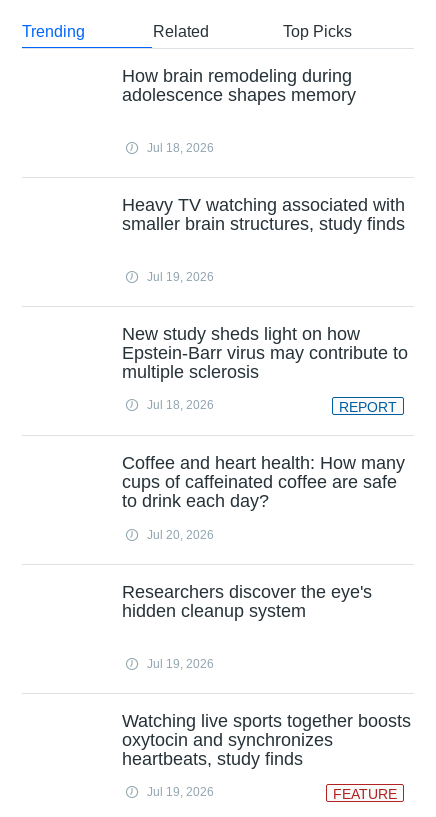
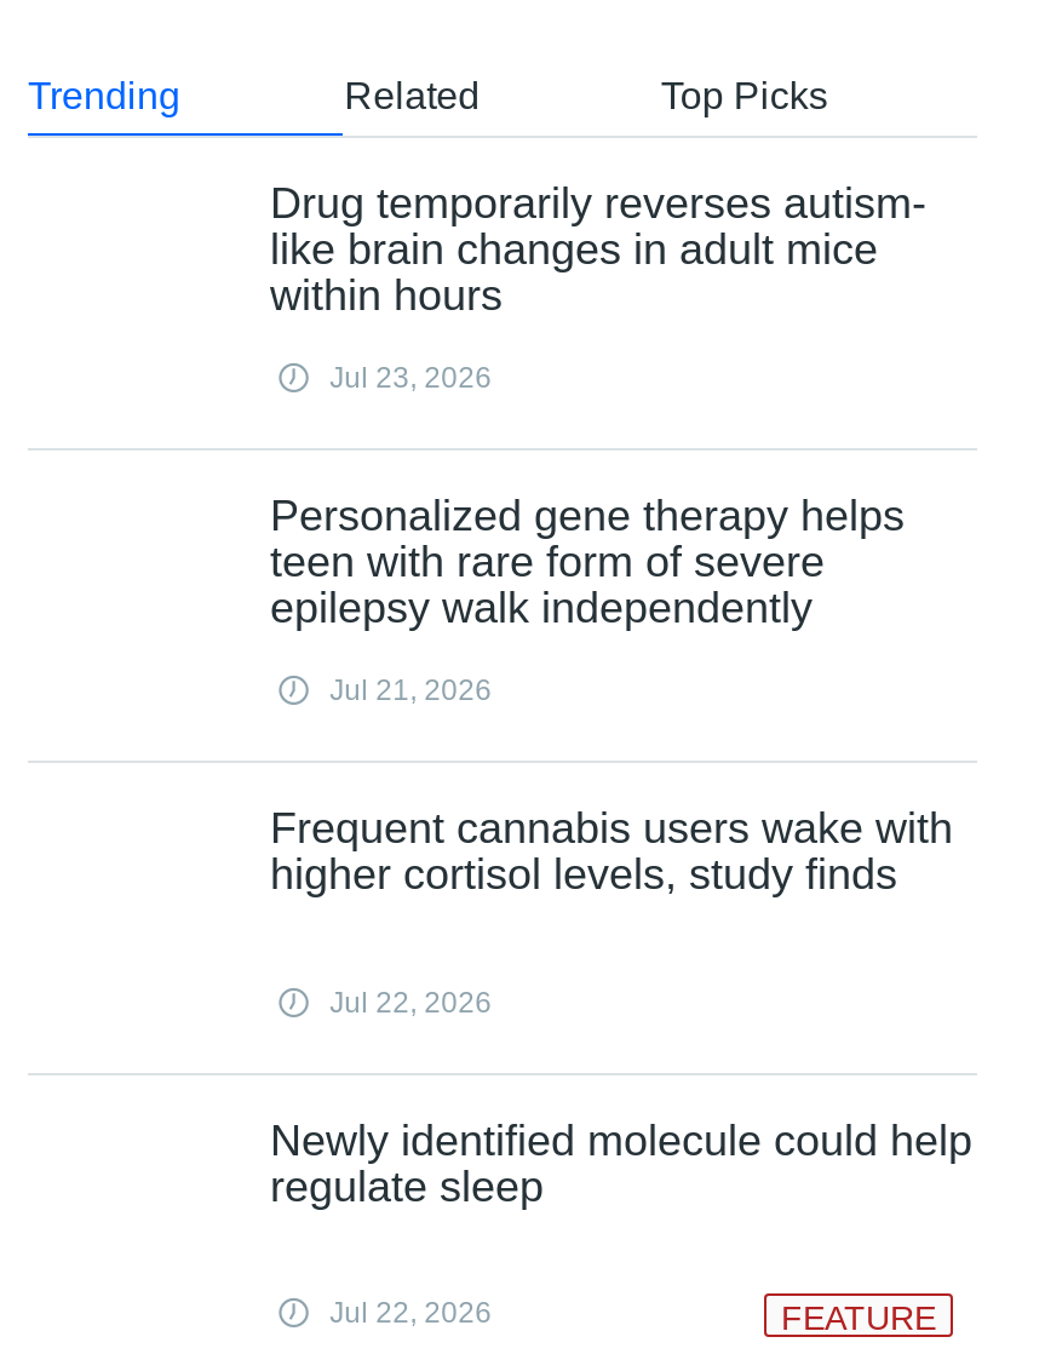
[122,66,411,799] How brain remodeling during | adolescence shapes memory | Jul 18, 2026 | Heavy TV watching associated with | smaller brain structures, study finds | Jul 19, 2026 | New study sheds light on how | Epstein-Barr virus may contribute to | multiple sclerosis | Jul 18, 2026 | REPORT | Coffee and heart health: How many | cups of caffeinated coffee are safe | to drink each day? | Jul 20, 2026 | Researchers discover the eye's | hidden cleanup system | Jul 19, 2026 | Watching live sports together boosts | oxytocin and synchronizes | heartbeats, study finds | Jul 19, 2026 -> [270,179,972,1331] Drug temporarily reverses autism- | like brain changes in adult mice | within hours | Jul 23, 2026 | Personalized gene therapy helps | teen with rare form of severe | epilepsy walk independently | Jul 21, 2026 | Frequent cannabis users wake with | higher cortisol levels, study finds | Jul 22, 2026 | Newly identified molecule could help | regulate sleep | Jul 22, 2026

